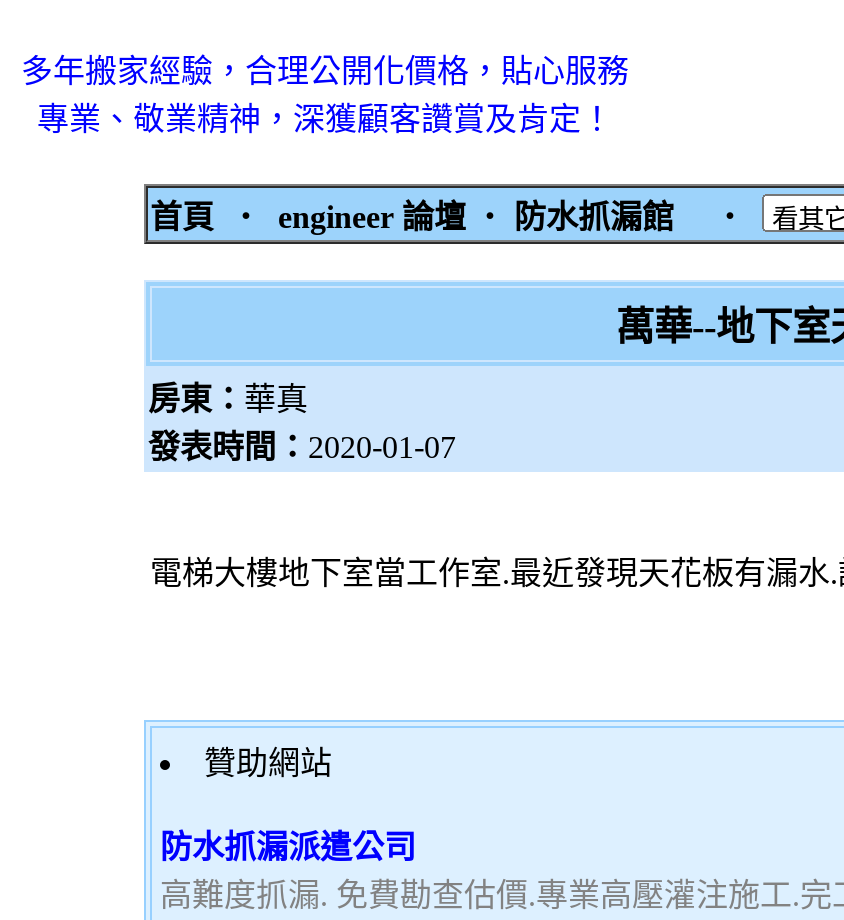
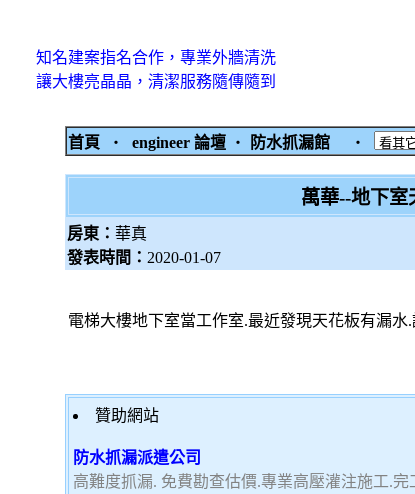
[21,54,629,136] 多年搬家經驗，合理公開化價格，貼心服務 | 專業、敬業精神，深獲顧客讚賞及肯定！ -> [35,49,275,90] 知名建案指名合作，專業外牆清洗 | 讓大樓亮晶晶，清潔服務隨傳隨到

